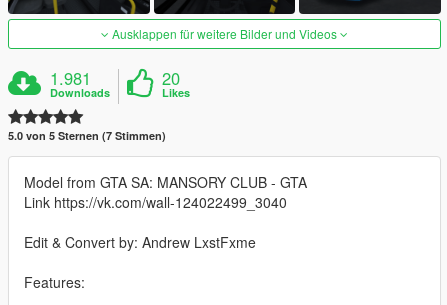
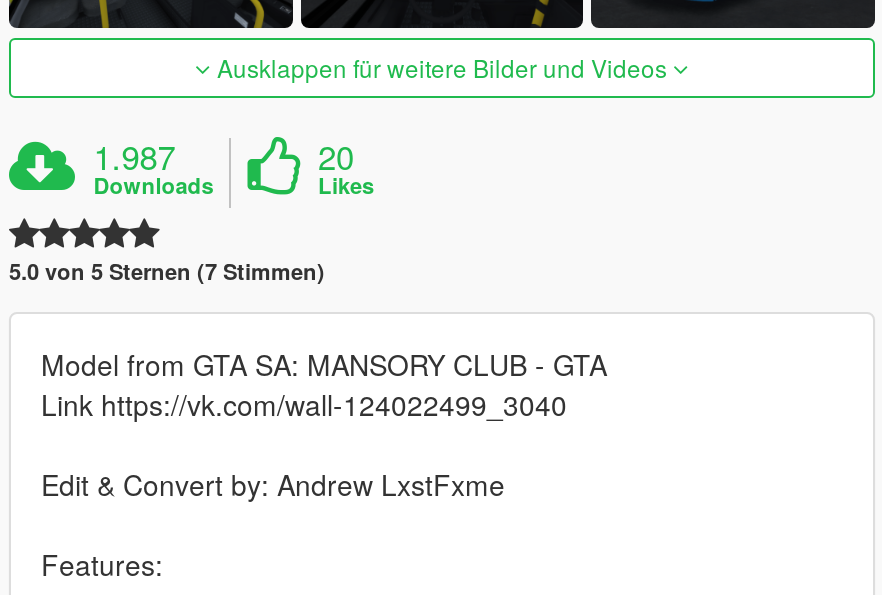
[50,66,91,90] 1.981 -> [93,132,175,180] 1.987

